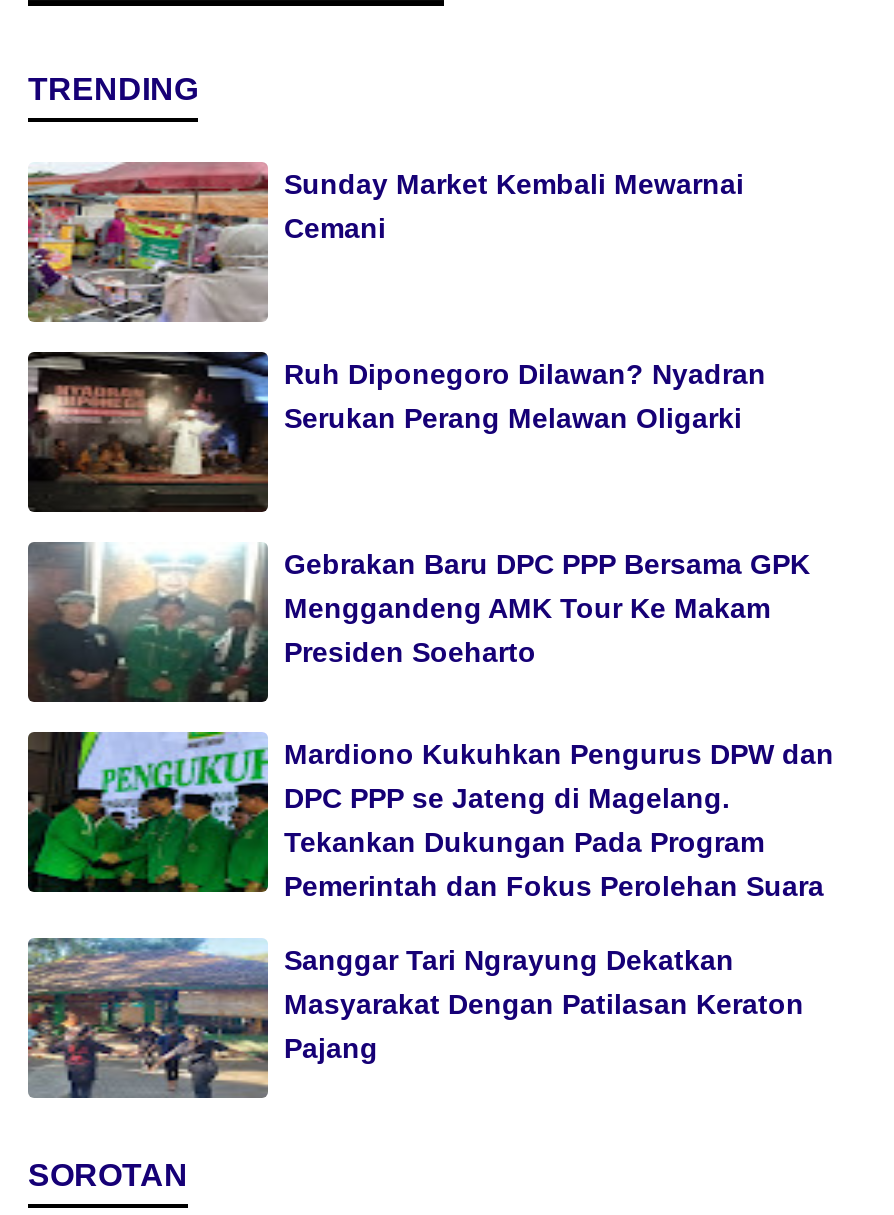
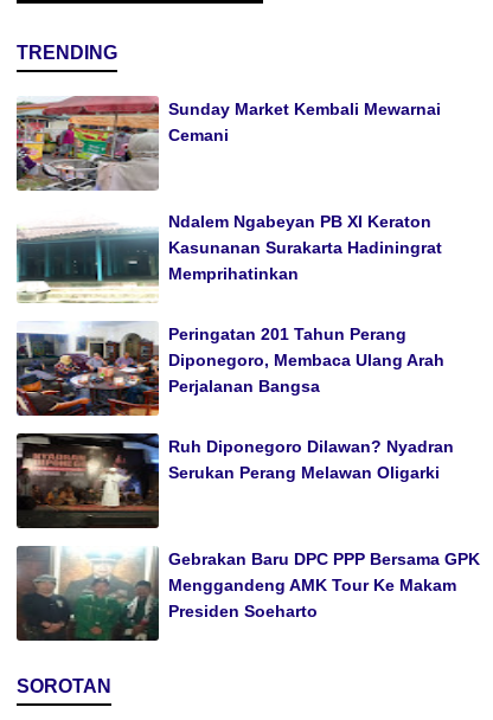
none -> [15,208,444,396] [image] | Ndalem Ngabeyan PB XI Keraton | Kasunanan Surakarta Hadiningrat | Memprihatinkan | Peringatan 201 Tahun Perang | Diponegoro, Membaca Ulang Arah | Perjalanan Bangsa
none -> [15,321,160,417] [image]
moved [24,350,810,668] -> [14,432,480,621]: [image] | Ruh Diponegoro Dilawan? Nyadran | Serukan Perang Melawan Oligarki | Gebrakan Baru DPC PPP Bersama GPK | Menggandeng AMK Tour Ke Makam | Presiden Soeharto
[26,730,834,1064] [image] | Mardiono Kukuhkan Pengurus DPW dan | DPC PPP se Jateng di Magelang. | Tekankan Dukungan Pada Program | Pemerintah dan Fokus Perolehan Suara | Sanggar Tari Ngrayung Dekatkan | Masyarakat Dengan Patilasan Keraton | Pajang -> none
[26,936,268,1100] [image] -> none

